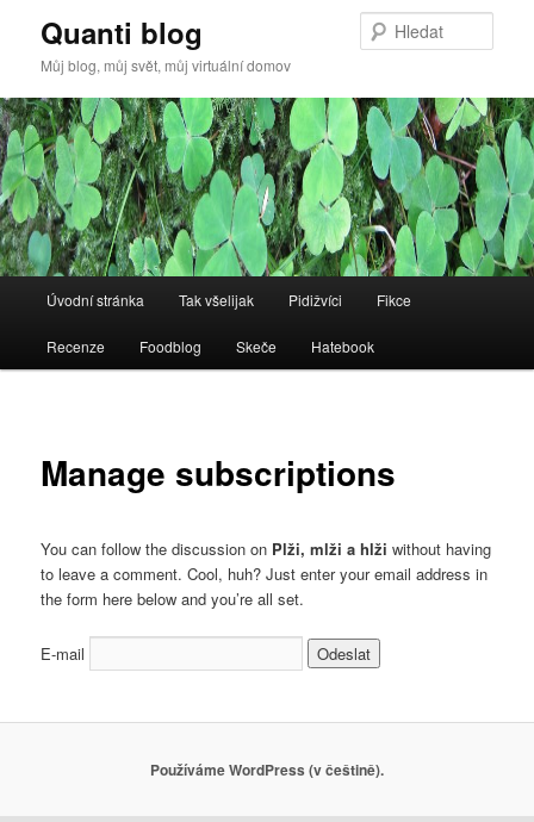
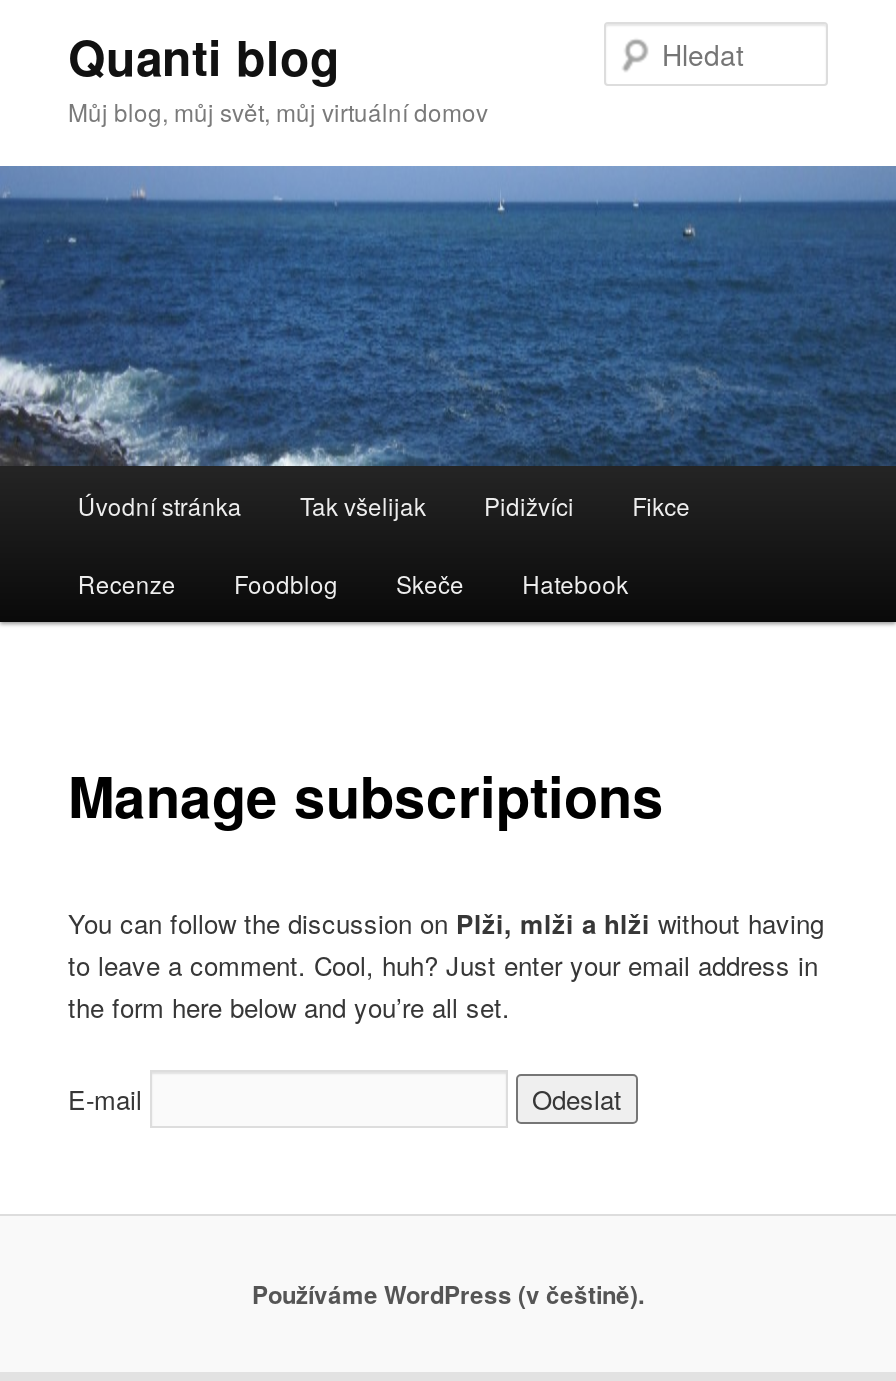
[4,96,530,278] [image] -> [6,164,890,468] [image]

